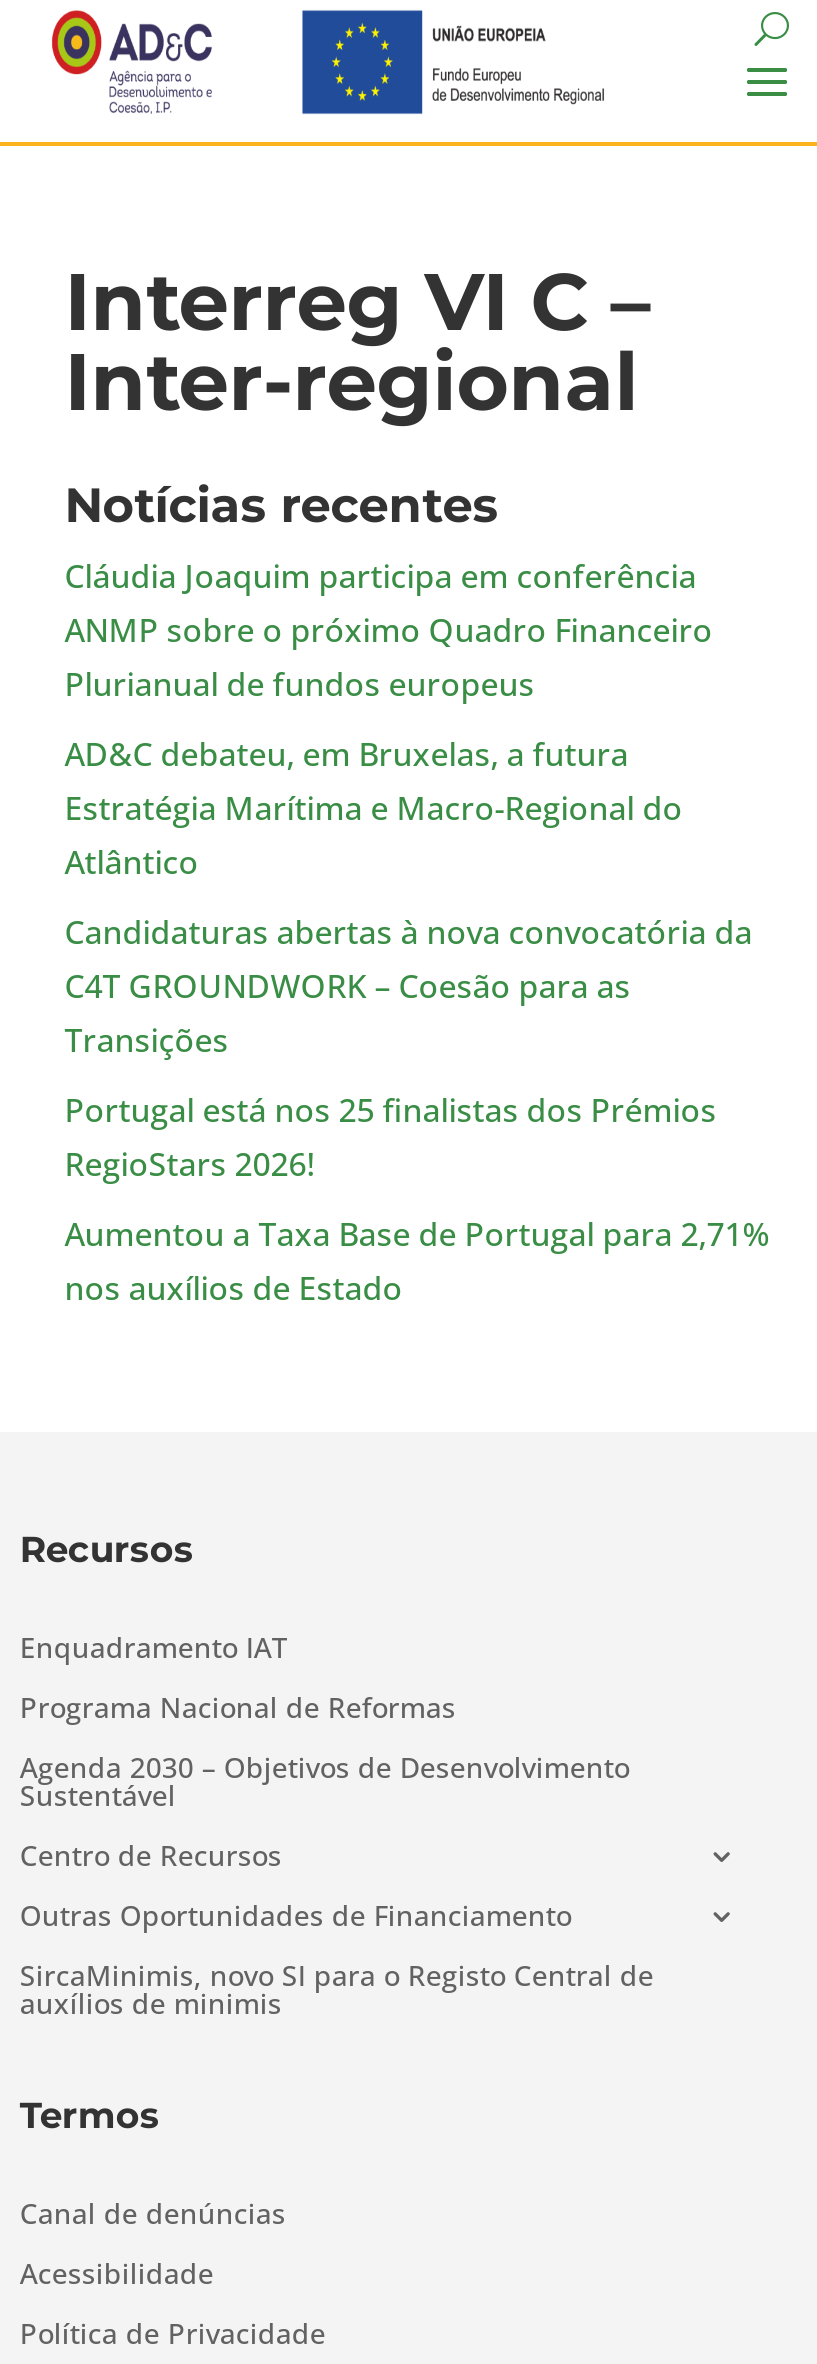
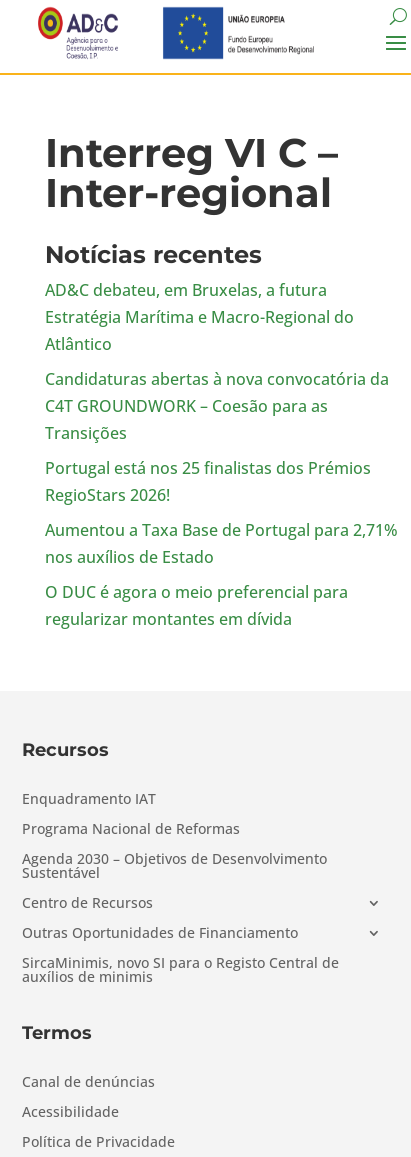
[65,554,713,706] Cláudia Joaquim participa em conferência | ANMP sobre o próximo Quadro Financeiro | Plurianual de fundos europeus -> none
moved [65,732,771,1310] -> [45,279,398,568]: AD&C debateu, em Bruxelas, a futura | Estratégia Marítima e Macro-Regional do | Atlântico | ... | Aumentou a Taxa Base de Portugal para 2,71% | nos auxílios de Estado
none -> [45,581,348,630] O DUC é agora o meio preferencial para | regularizar montantes em dívida

